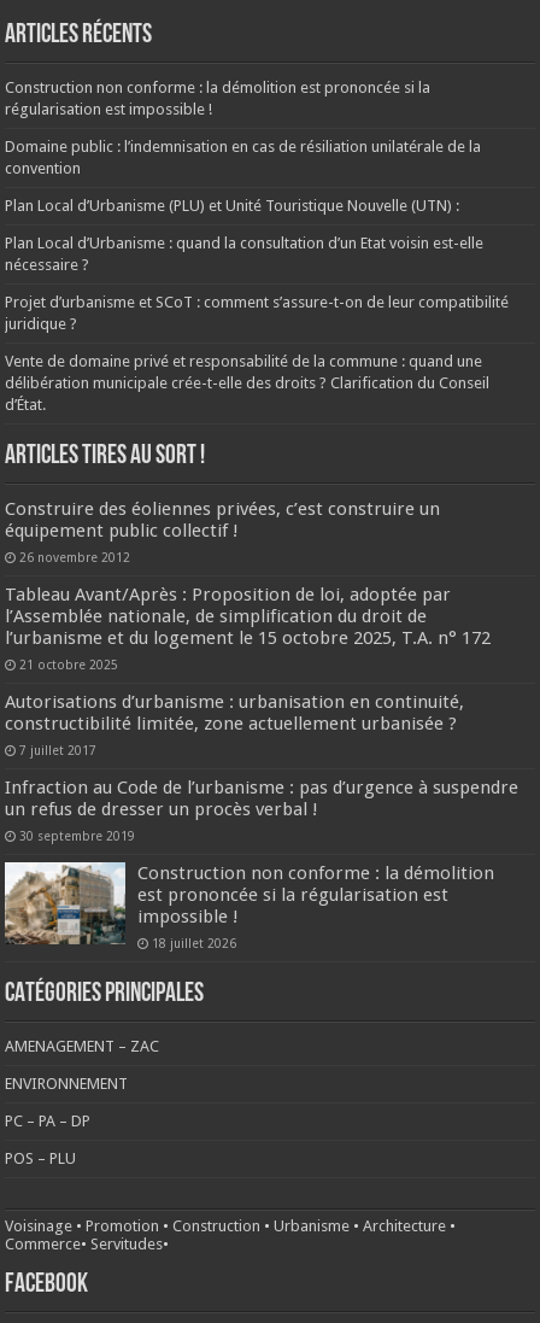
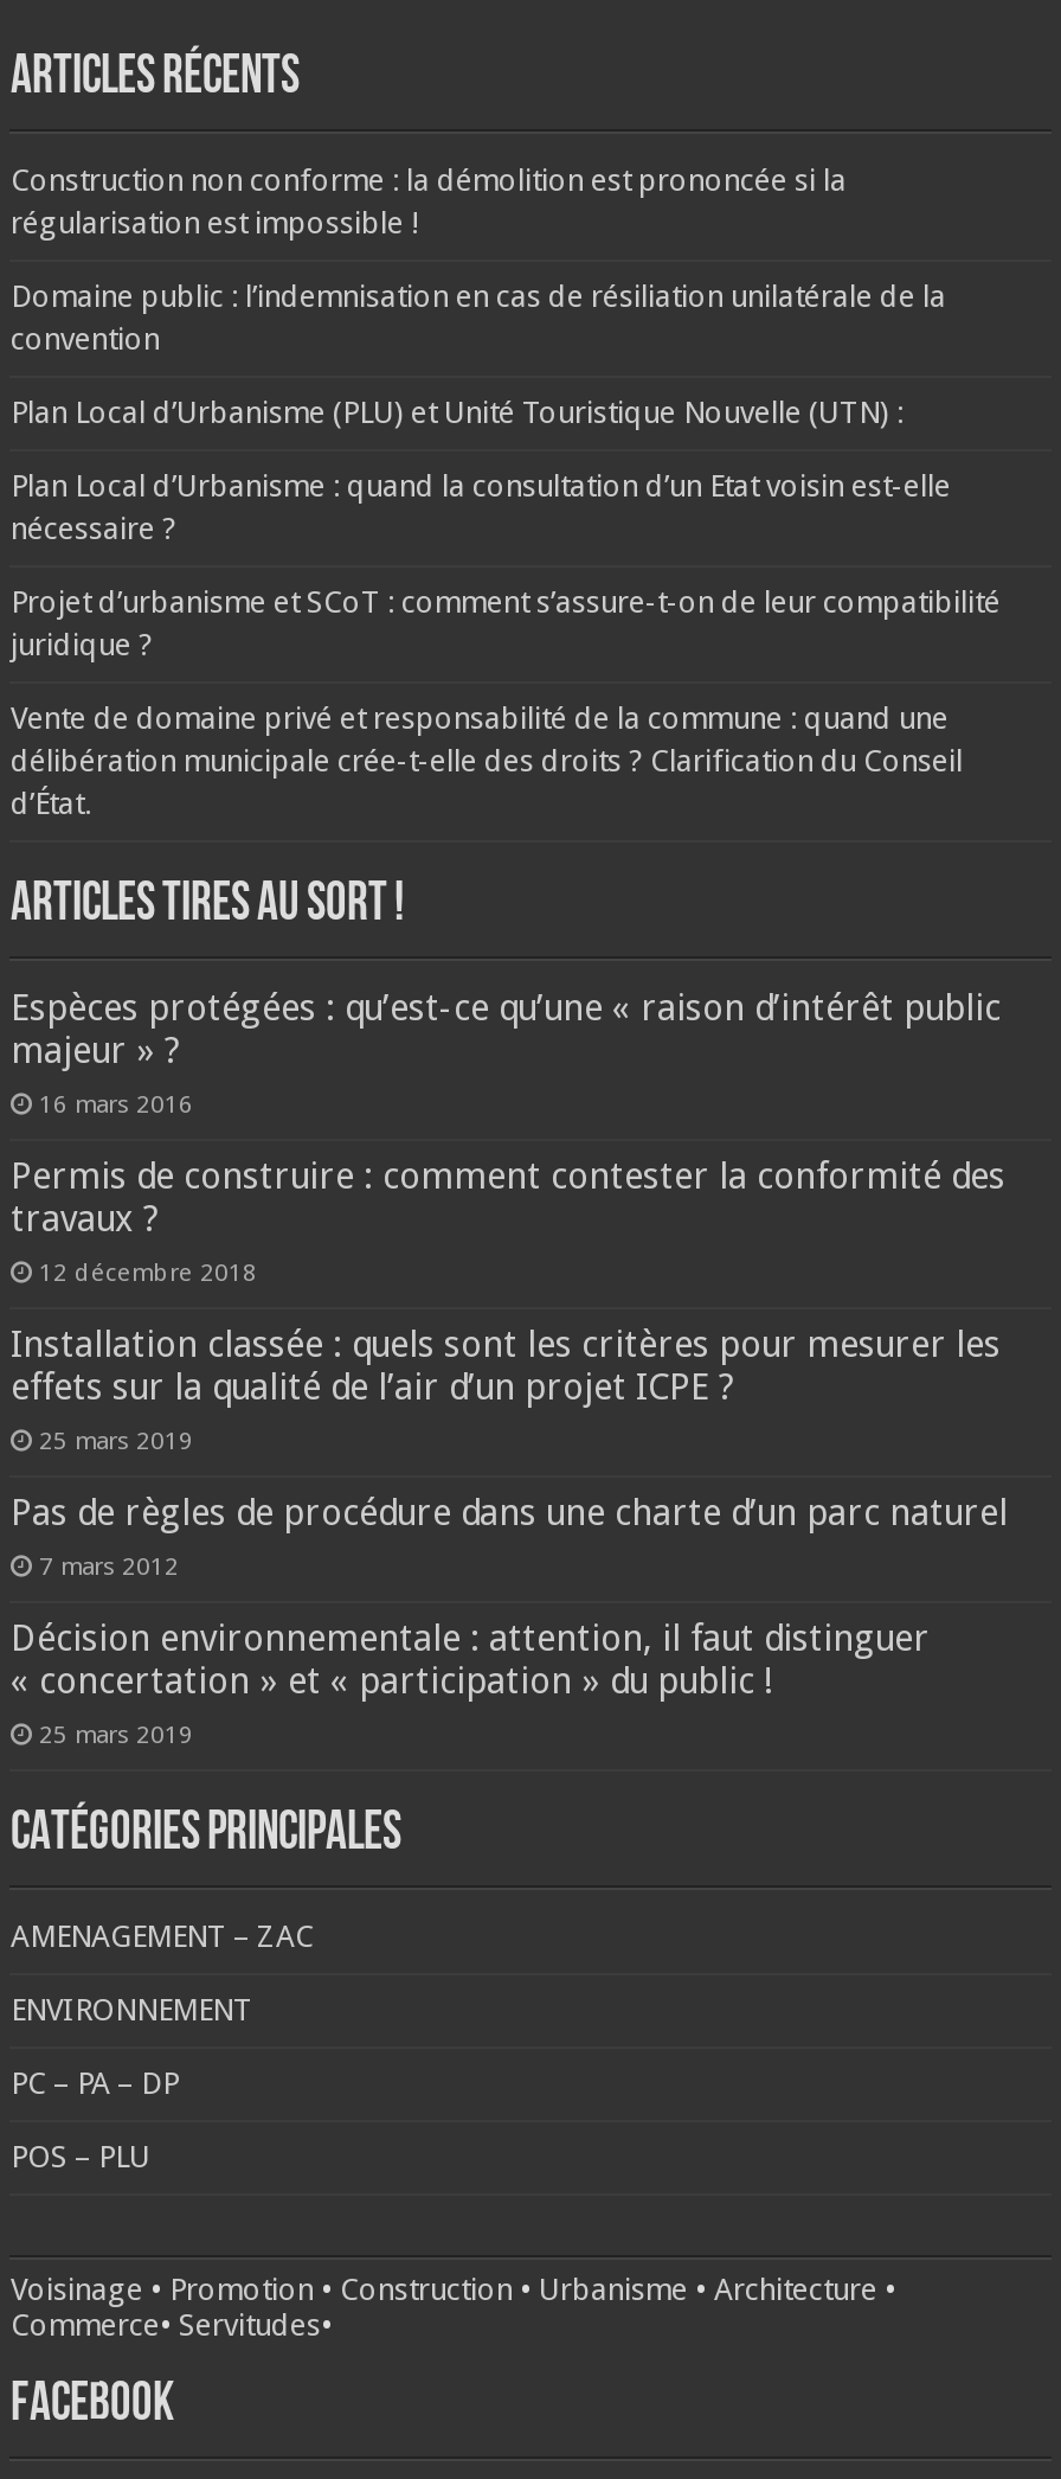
[5,498,441,565] Construire des éoliennes privées, c’est construire un | équipement public collectif ! | 26 novembre 2012 -> [11,988,1001,1118] Espèces protégées : qu’est-ce qu’une « raison d’intérêt public | majeur » ? | 16 mars 2016
[5,584,491,672] Tableau Avant/Après : Proposition de loi, adoptée par | l’Assemblée nationale, de simplification du droit de | l’urbanisme et du logement le 15 octobre 2025, T.A. n° 172 | 21 octobre 2025 -> [11,1156,1005,1286] Permis de construire : comment contester la conformité des | travaux ? | 12 décembre 2018
[5,691,465,758] Autorisations d’urbanisme : urbanisation en continuité, | constructibilité limitée, zone actuellement urbanisée ? | 7 juillet 2017 -> [11,1324,1001,1455] Installation classée : quels sont les critères pour mesurer les | effets sur la qualité de l’air d’un projet ICPE ? | 25 mars 2019
[5,777,519,843] Infraction au Code de l’urbanisme : pas d’urgence à suspendre | un refus de dresser un procès verbal ! | 30 septembre 2019 -> [11,1493,1008,1580] Pas de règles de procédure dans une charte d’un parc naturel | 7 mars 2012
[138,863,495,951] Construction non conforme : la démolition | est prononcée si la régularisation est | impossible ! | 18 juillet 2026 -> [11,1618,930,1749] Décision environnementale : attention, il faut distinguer | « concertation » et « participation » du public ! | 25 mars 2019

